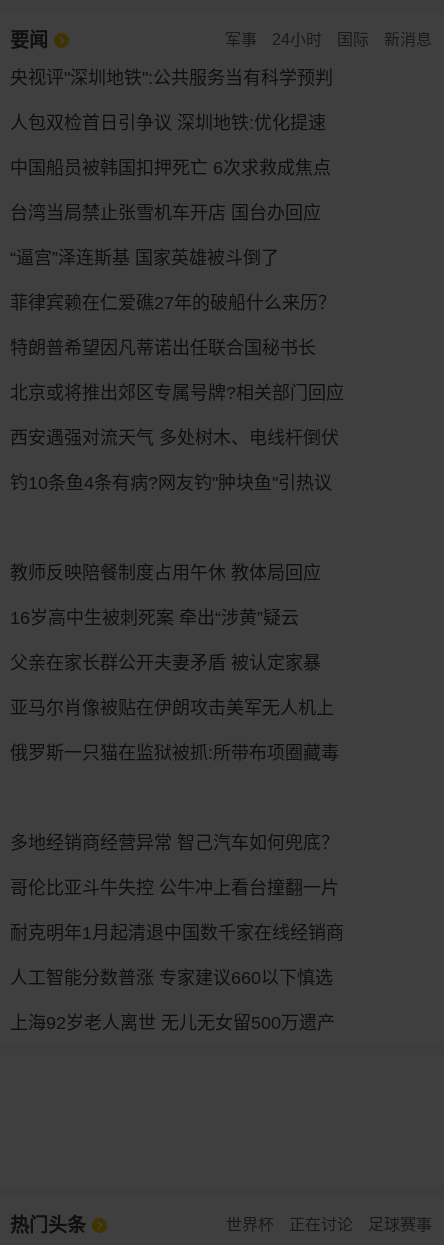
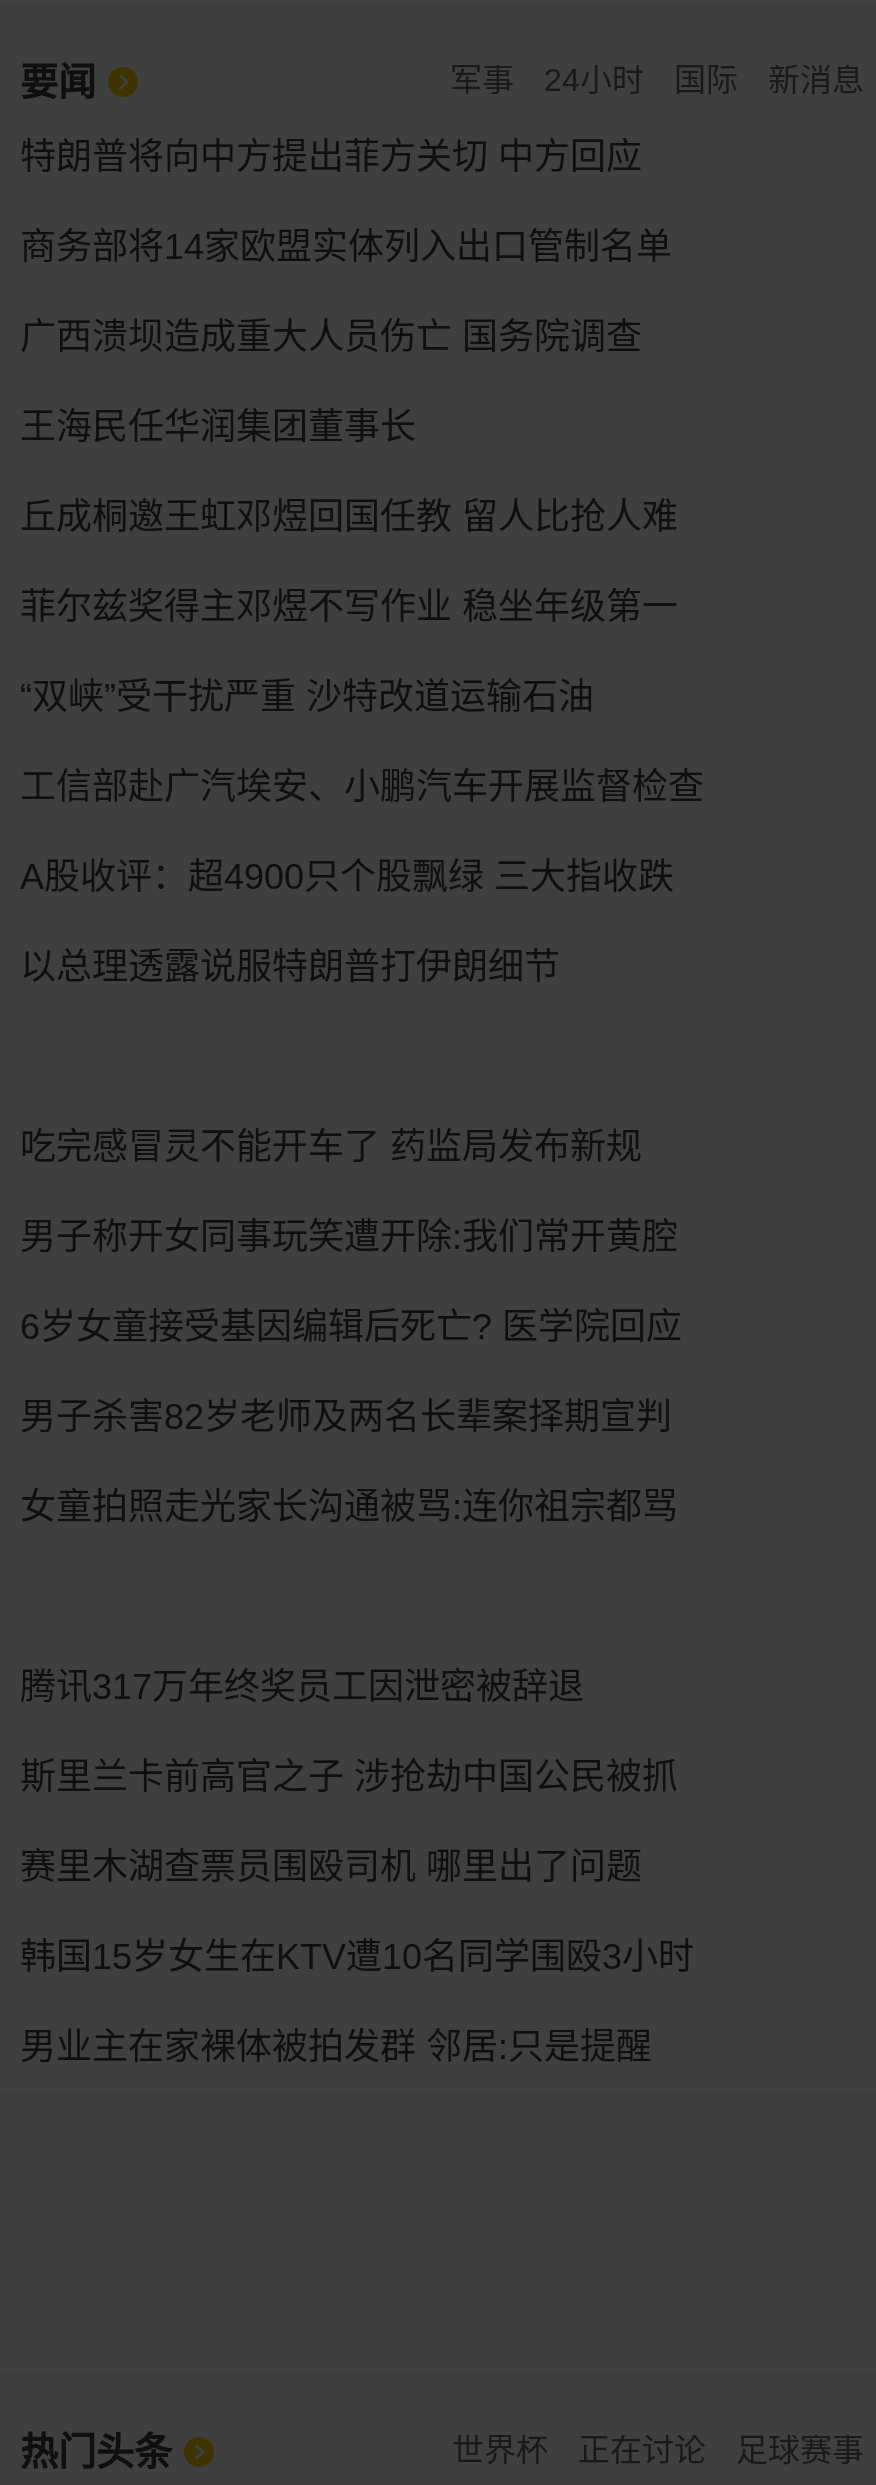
[10,68,333,88] 央视评"深圳地铁":公共服务当有科学预判 -> [20,137,642,177] 特朗普将向中方提出菲方关切 中方回应
[10,113,326,133] 人包双检首日引争议 深圳地铁:优化提速 -> [20,227,672,267] 商务部将14家欧盟实体列入出口管制名单
[10,158,331,178] 中国船员被韩国扣押死亡 6次求救成焦点 -> [20,317,642,357] 广西溃坝造成重大人员伤亡 国务院调查
[10,203,321,223] 台湾当局禁止张雪机车开店 国台办回应 -> [20,407,416,447] 王海民任华润集团董事长
[10,248,279,268] “逼宫”泽连斯基 国家英雄被斗倒了 -> [20,497,678,537] 丘成桐邀王虹邓煜回国任教 留人比抢人难
[10,293,336,313] 菲律宾赖在仁爱礁27年的破船什么来历？ -> [20,587,678,627] 菲尔兹奖得主邓煜不写作业 稳坐年级第一
[10,338,316,358] 特朗普希望因凡蒂诺出任联合国秘书长 -> [20,677,594,717] “双峡”受干扰严重 沙特改道运输石油
[10,383,344,403] 北京或将推出郊区专属号牌?相关部门回应 -> [20,767,704,807] 工信部赴广汽埃安、小鹏汽车开展监督检查
[10,428,339,448] 西安遇强对流天气 多处树木、电线杆倒伏 -> [20,857,674,897] A股收评：超4900只个股飘绿 三大指收跌
[10,473,332,493] 钓10条鱼4条有病?网友钓"肿块鱼"引热议 -> [20,947,560,987] 以总理透露说服特朗普打伊朗细节
[10,563,321,583] 教师反映陪餐制度占用午休 教体局回应 -> [20,1127,642,1167] 吃完感冒灵不能开车了 药监局发布新规
[10,608,299,628] 16岁高中生被刺死案 牵出“涉黄”疑云 -> [20,1217,678,1257] 男子称开女同事玩笑遭开除:我们常开黄腔
[10,653,321,673] 父亲在家长群公开夫妻矛盾 被认定家暴 -> [20,1307,682,1347] 6岁女童接受基因编辑后死亡? 医学院回应
[10,698,334,718] 亚马尔肖像被贴在伊朗攻击美军无人机上 -> [20,1397,672,1437] 男子杀害82岁老师及两名长辈案择期宣判
[10,743,339,763] 俄罗斯一只猫在监狱被抓:所带布项圈藏毒 -> [20,1487,678,1527] 女童拍照走光家长沟通被骂:连你祖宗都骂
[10,833,339,853] 多地经销商经营异常 智己汽车如何兜底？ -> [20,1667,584,1707] 腾讯317万年终奖员工因泄密被辞退
[10,878,339,898] 哥伦比亚斗牛失控 公牛冲上看台撞翻一片 -> [20,1757,678,1797] 斯里兰卡前高官之子 涉抢劫中国公民被抓
[10,923,344,943] 耐克明年1月起清退中国数千家在线经销商 -> [20,1847,642,1887] 赛里木湖查票员围殴司机 哪里出了问题
[10,968,333,988] 人工智能分数普涨 专家建议660以下慎选 -> [20,1937,694,1977] 韩国15岁女生在KTV遭10名同学围殴3小时
[10,1013,335,1033] 上海92岁老人离世 无儿无女留500万遗产 -> [20,2027,652,2067] 男业主在家裸体被拍发群 邻居:只是提醒

